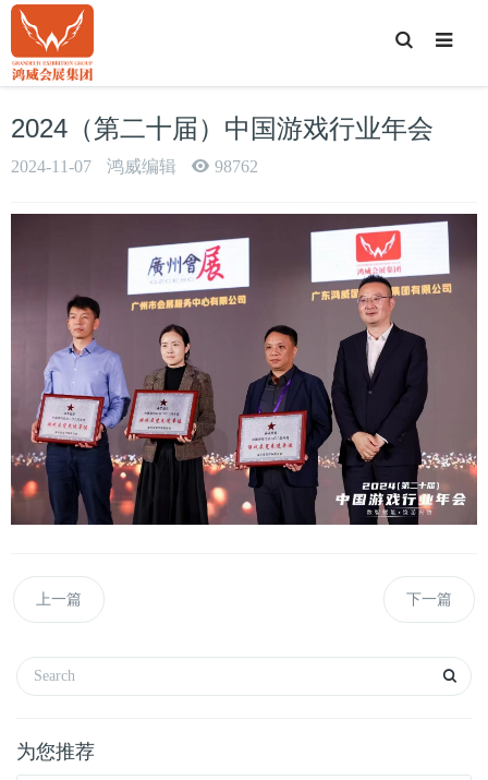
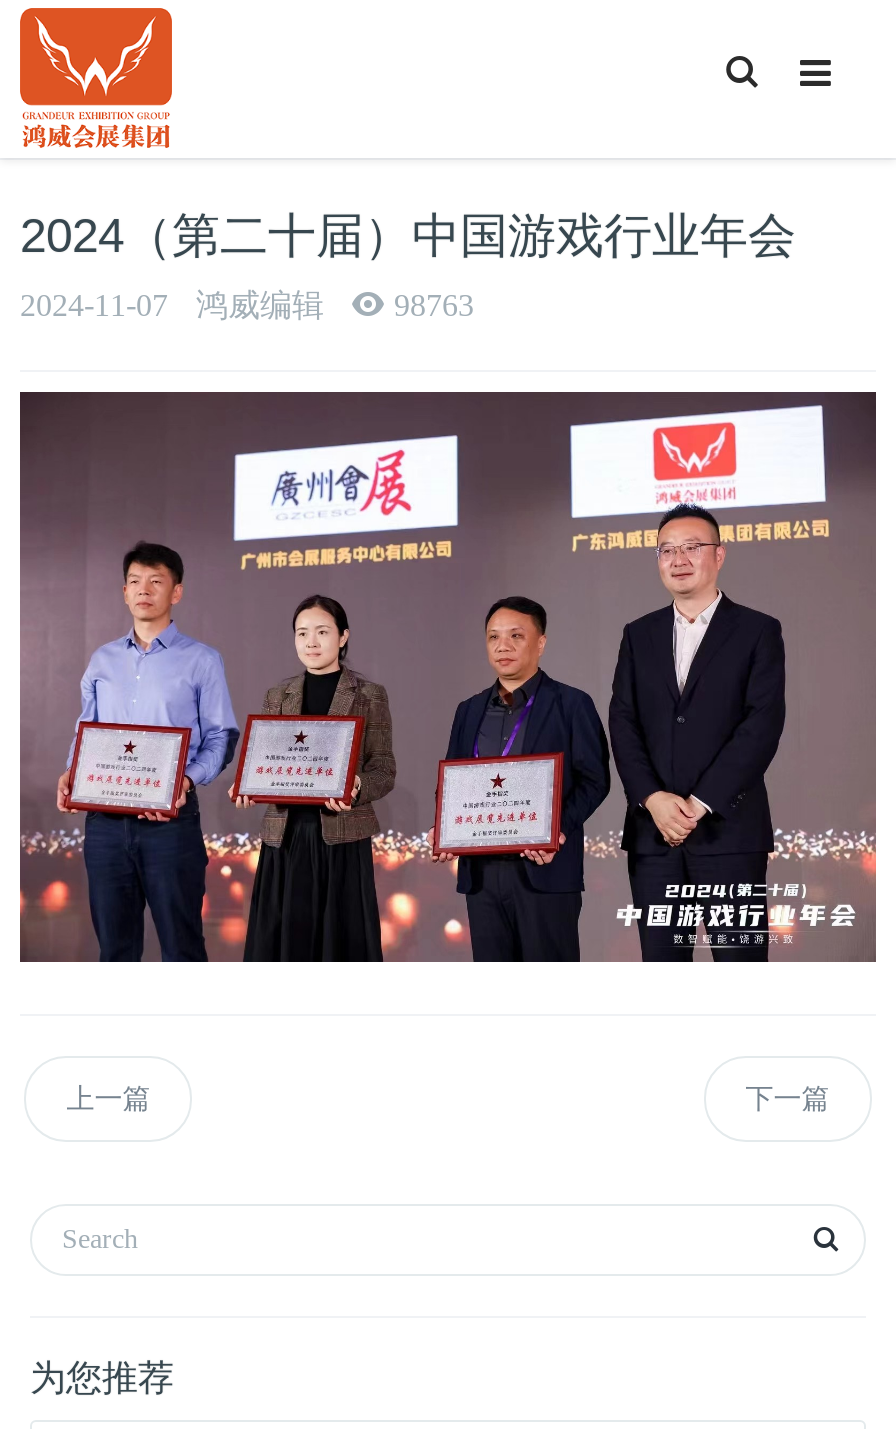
[11,157,258,176] 2024-11-07 鸿威编辑 98762 -> [20,288,474,322] 2024-11-07 鸿威编辑 98763

